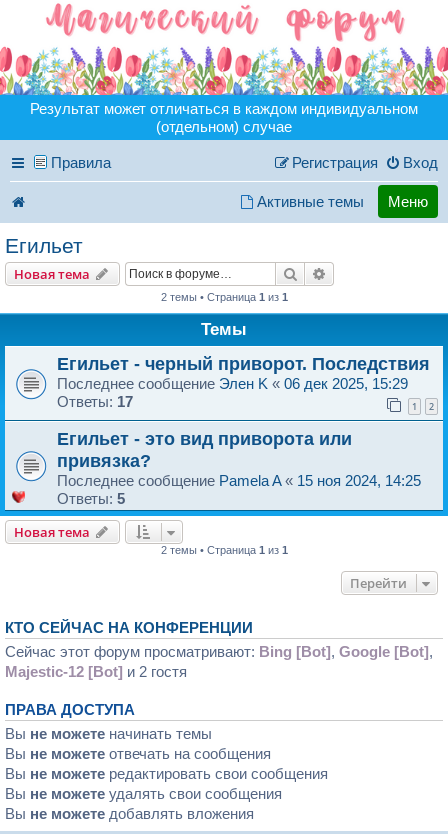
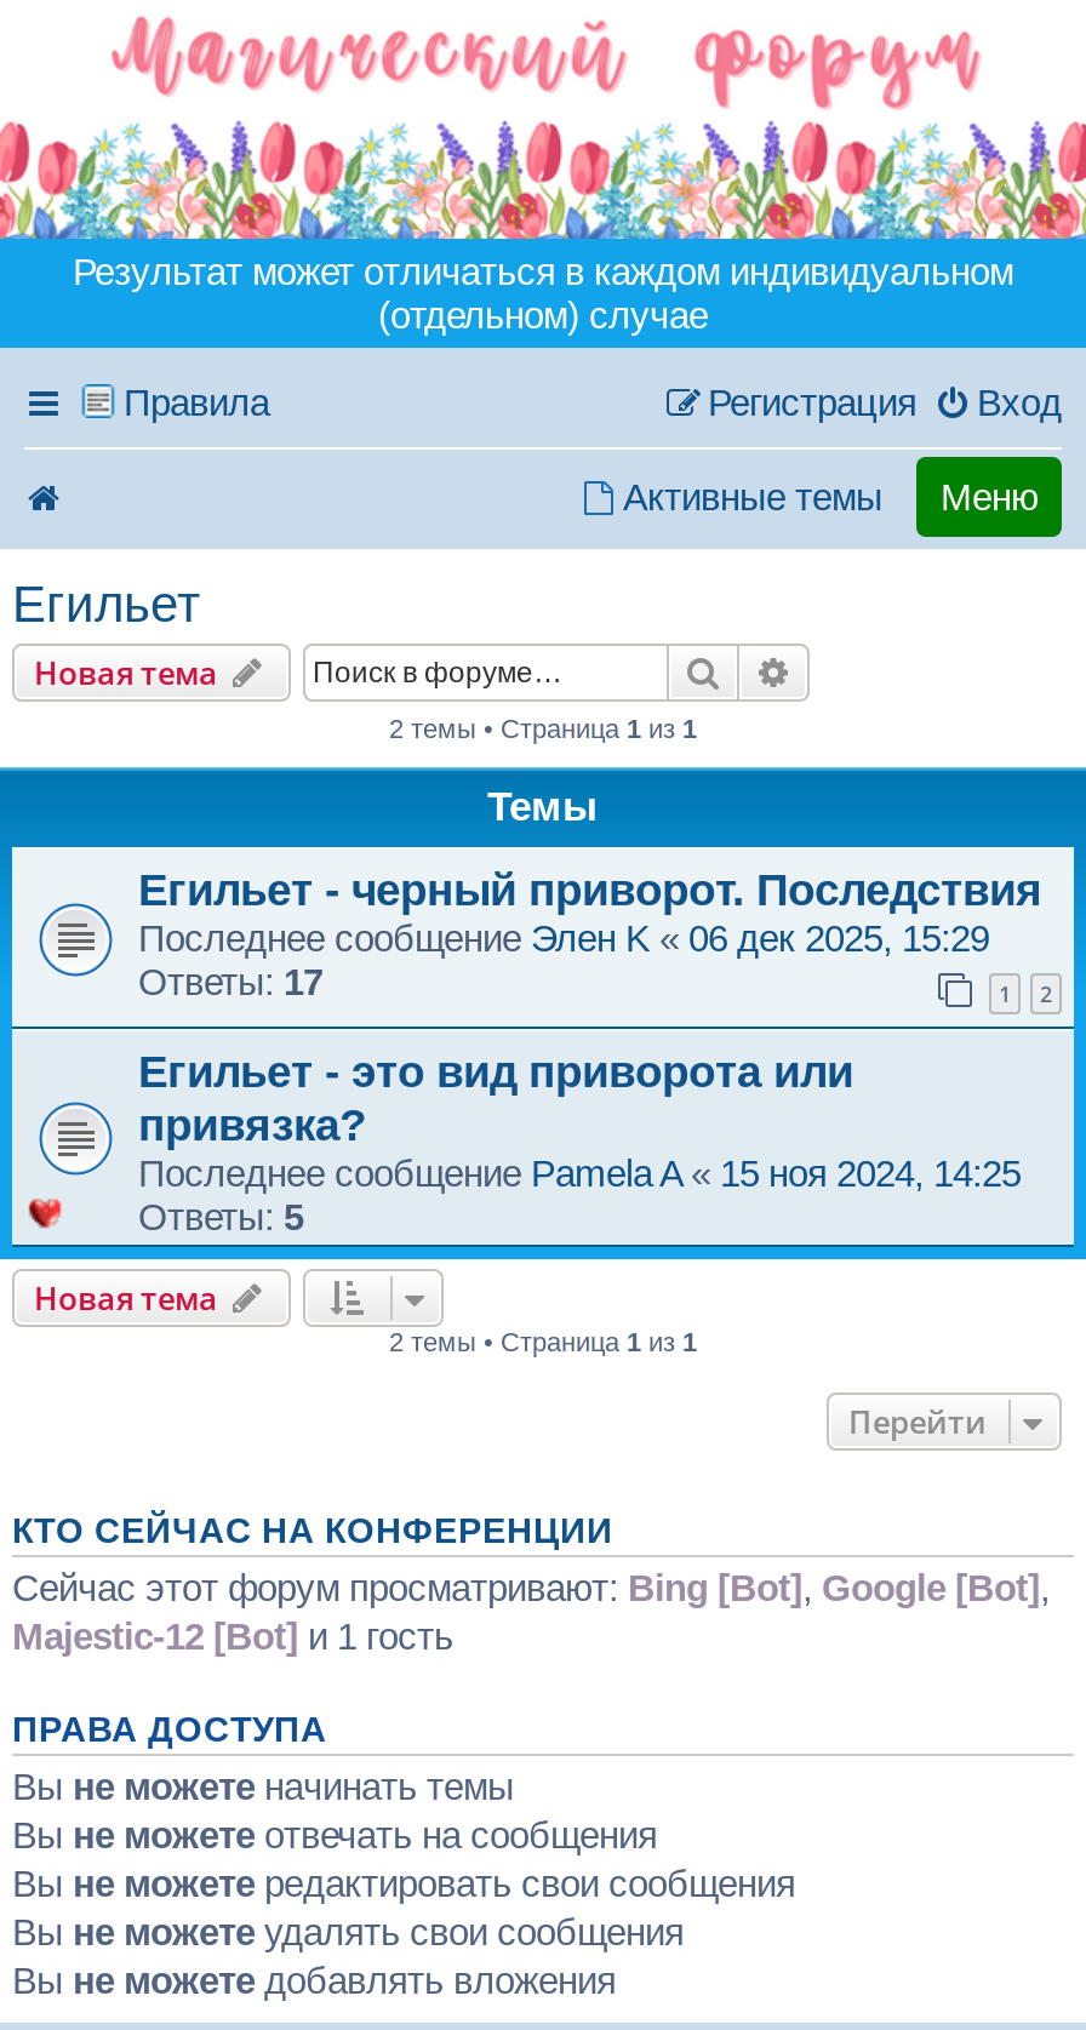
[5,663,187,680] Majestic-12 [Bot] и 2 гостя -> [12,1615,453,1656] Majestic-12 [Bot] и 1 гость

